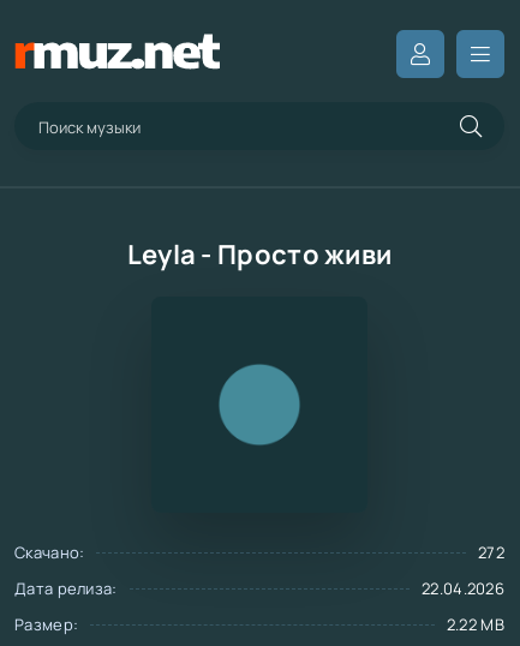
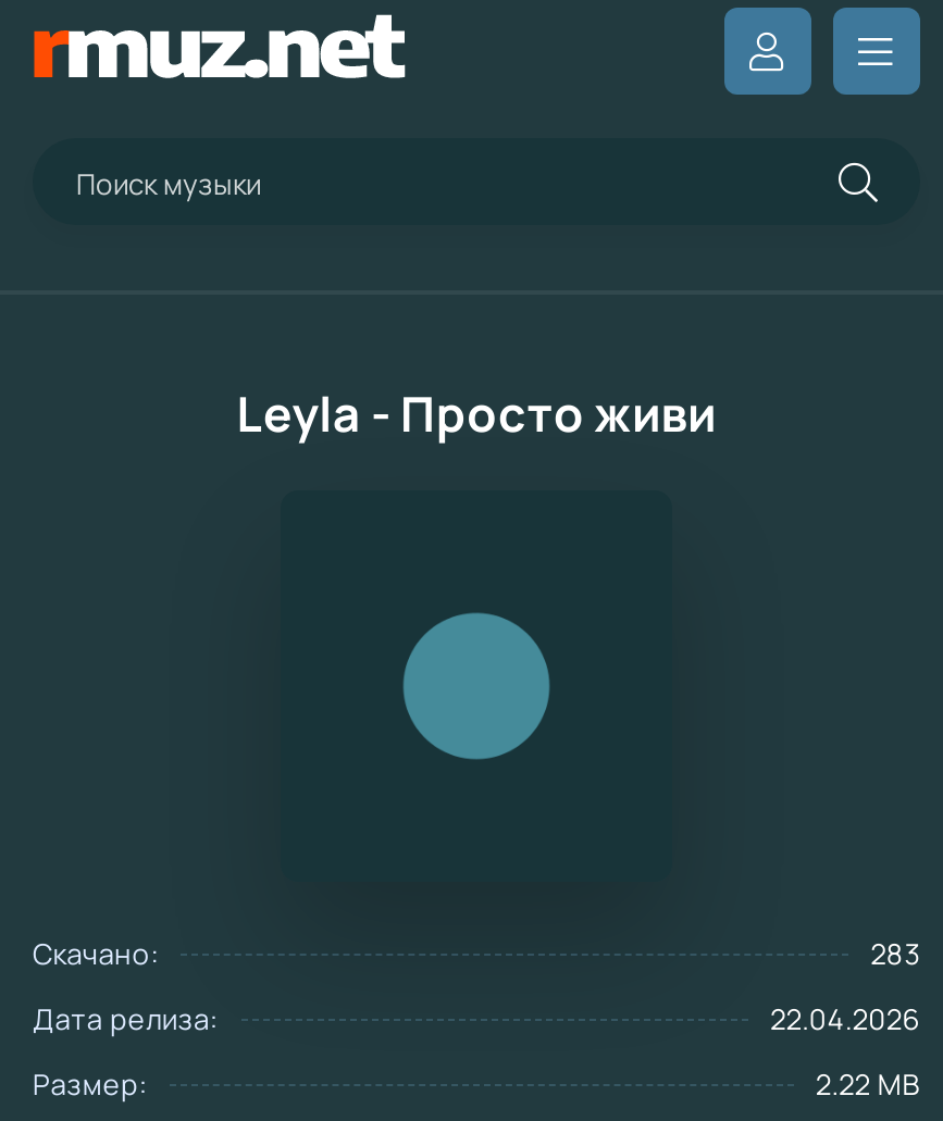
[478,542,504,563] 272 -> [870,934,920,973] 283

